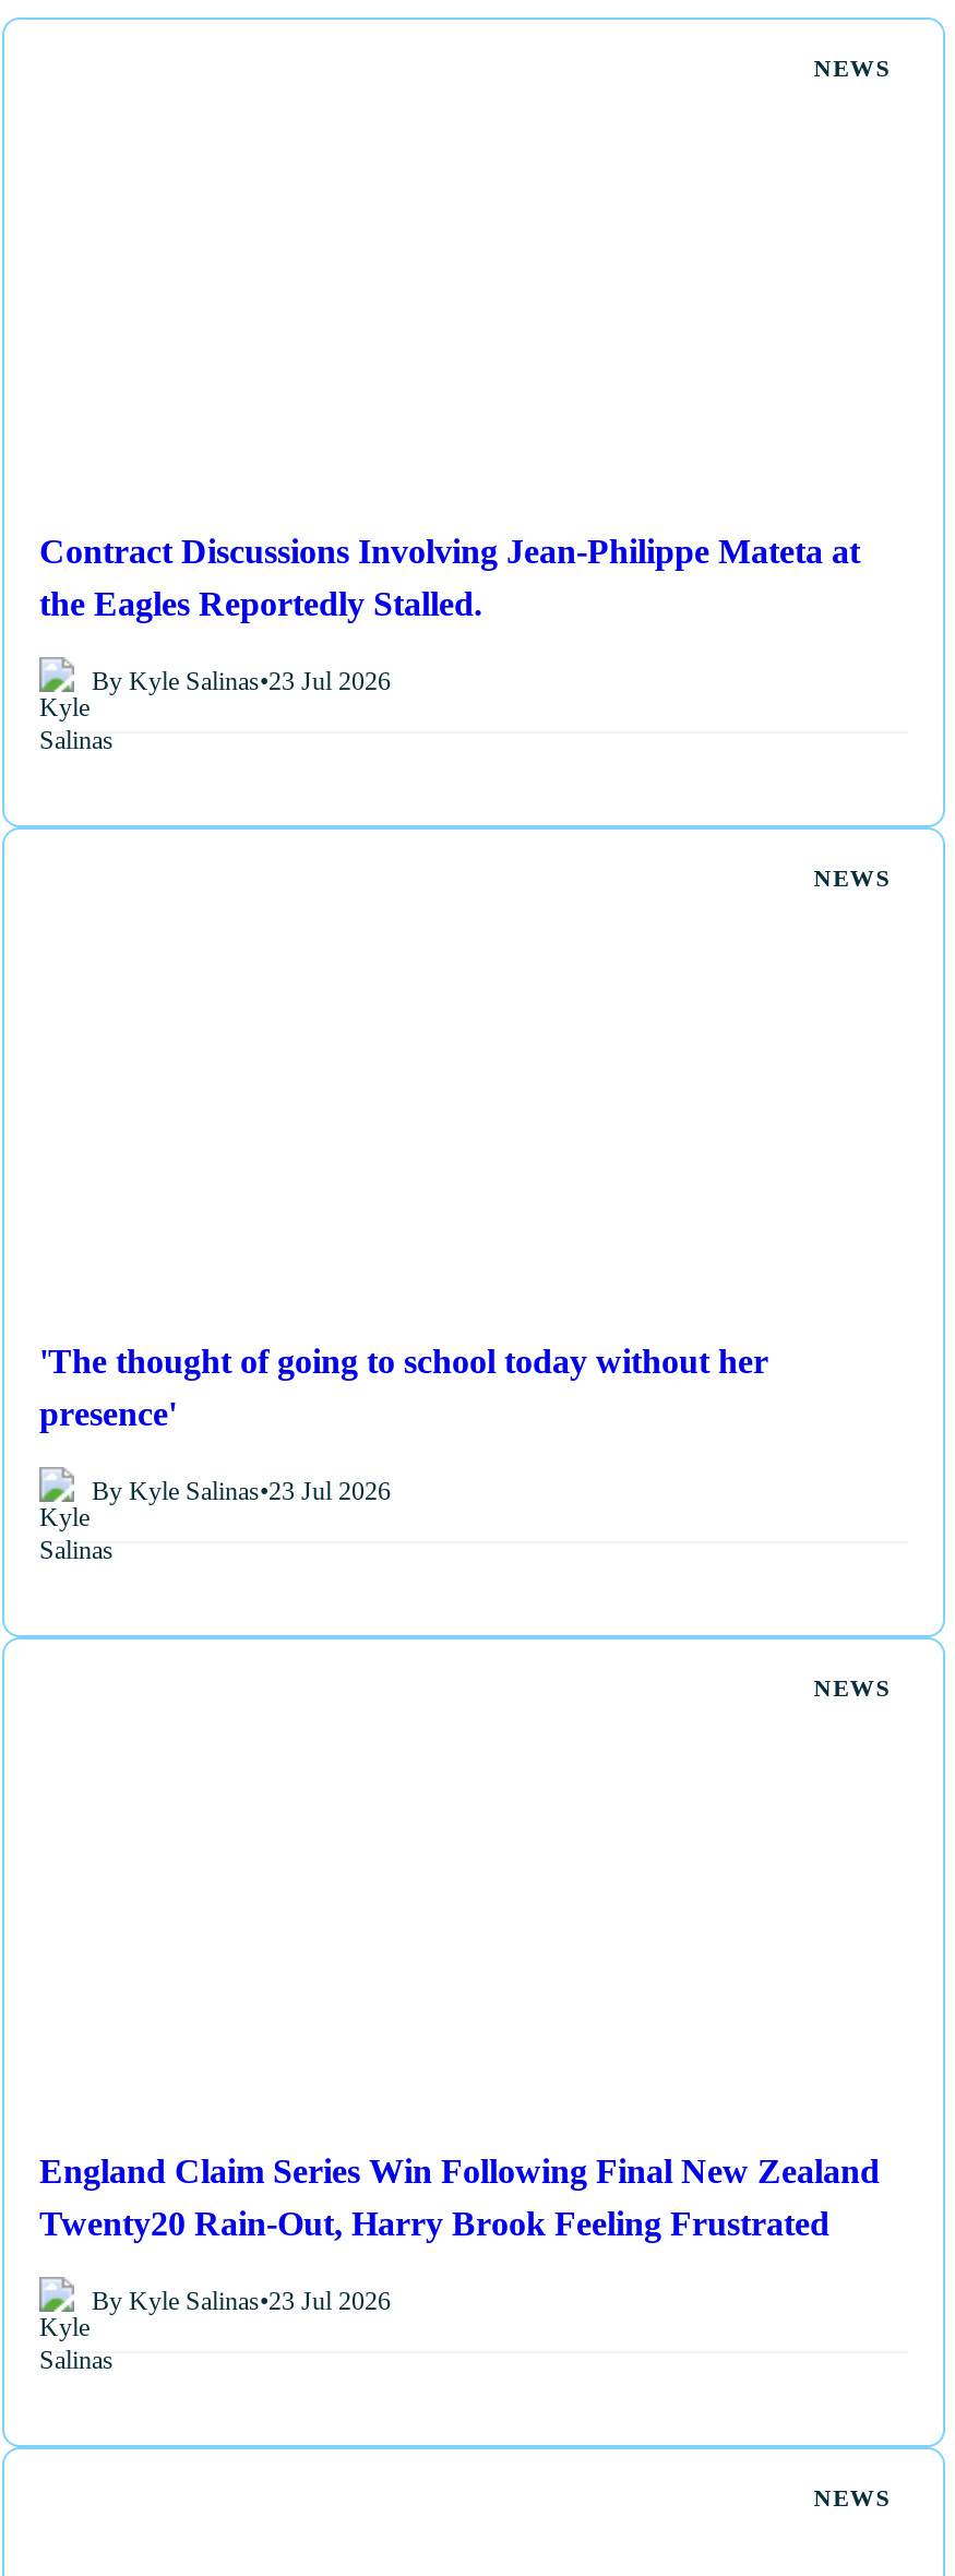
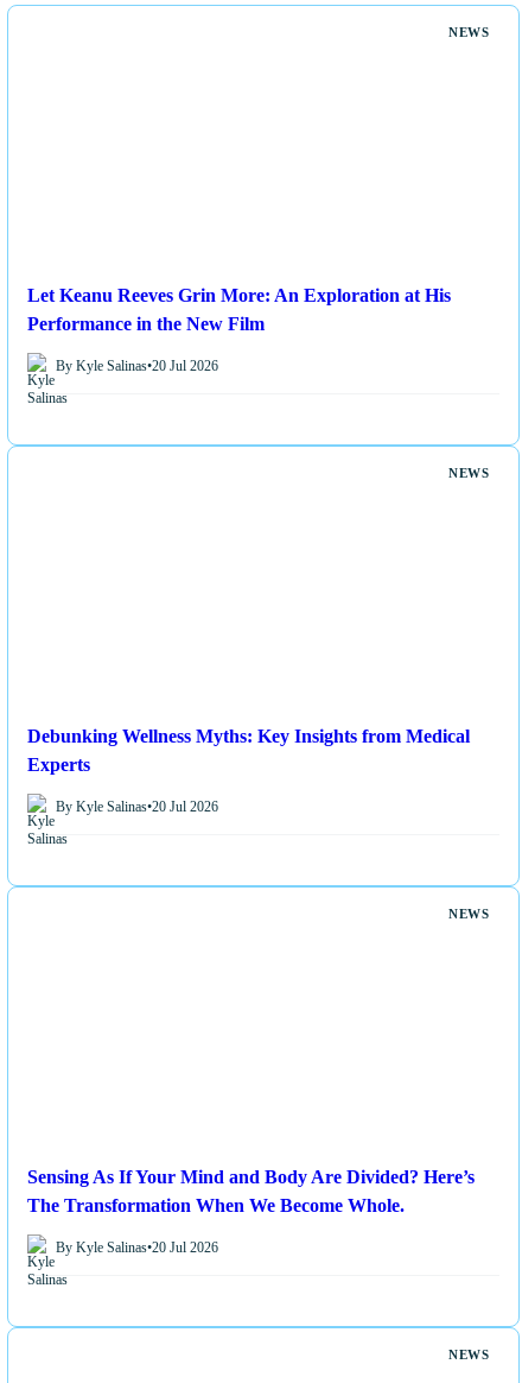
[39,532,860,621] Contract Discussions Involving Jean-Philippe Mateta at | the Eagles Reportedly Stalled. -> [27,285,451,333] Let Keanu Reeves Grin More: An Exploration at His | Performance in the New Film
[92,666,391,697] By Kyle Salinas•23 Jul 2026 -> [56,358,218,374] By Kyle Salinas•20 Jul 2026
[39,1342,768,1431] 'The thought of going to school today without her | presence' -> [27,725,470,774] Debunking Wellness Myths: Key Insights from Medical | Experts
[92,1476,391,1507] By Kyle Salinas•23 Jul 2026 -> [56,799,218,815] By Kyle Salinas•20 Jul 2026
[39,2152,880,2241] England Claim Series Win Following Final New Zealand | Twenty20 Rain-Out, Harry Brook Feeling Frustrated -> [27,1166,475,1215] Sensing As If Your Mind and Body Are Divided? Here’s | The Transformation When We Become Whole.
[92,2286,391,2316] By Kyle Salinas•23 Jul 2026 -> [56,1239,218,1256] By Kyle Salinas•20 Jul 2026

